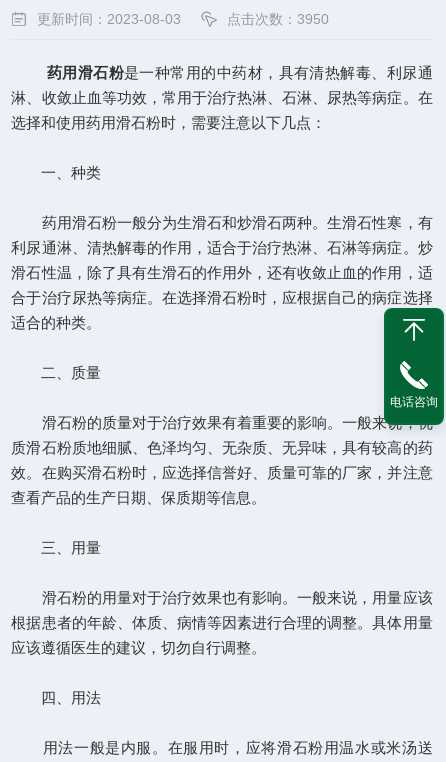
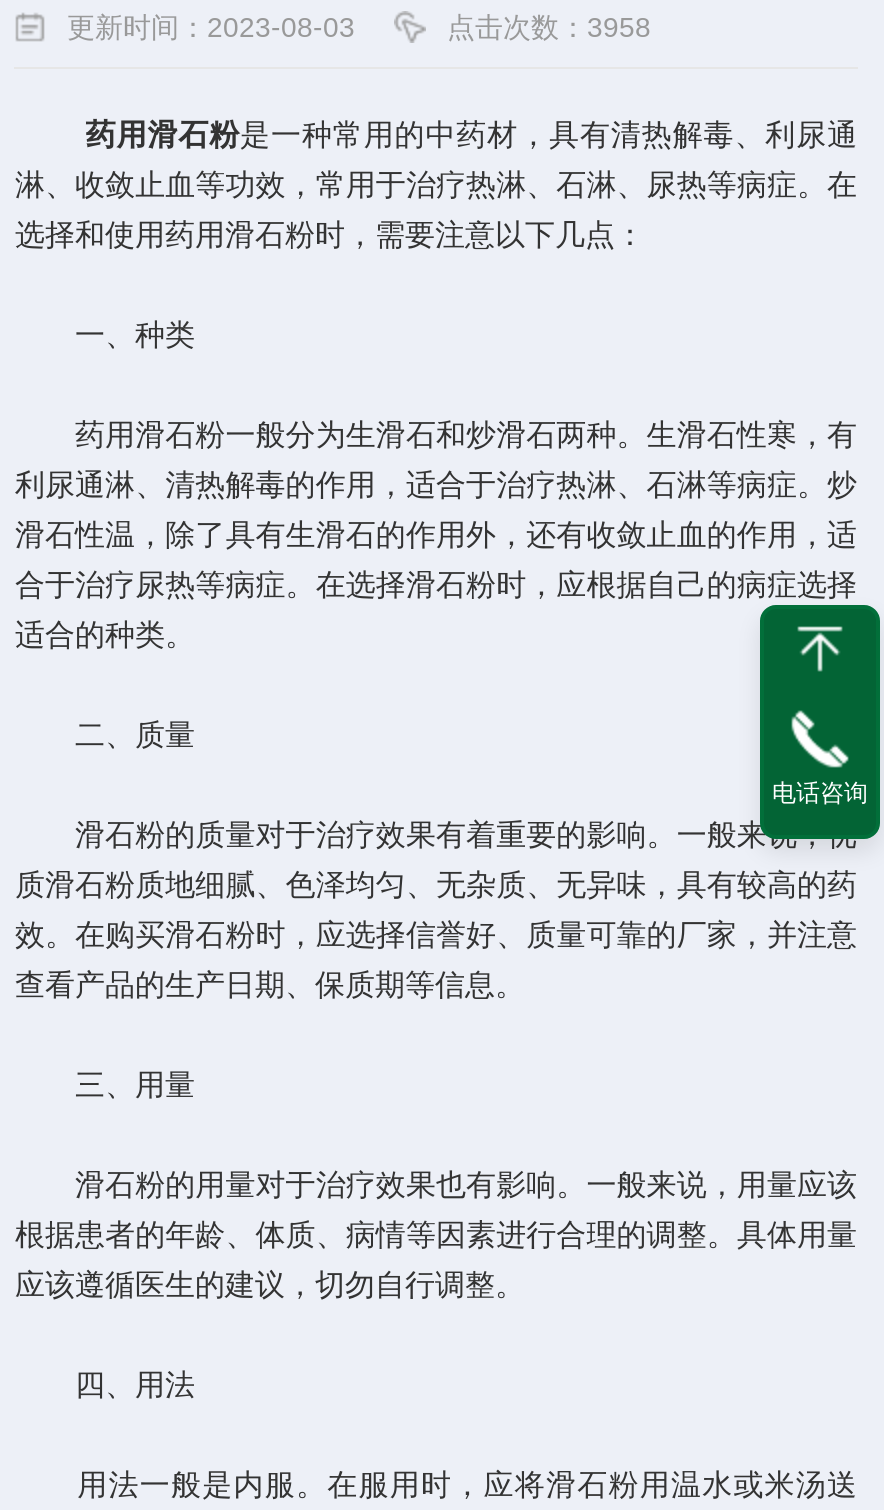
[227,11,329,27] 点击次数：3950 -> [447,11,651,43] 点击次数：3958

